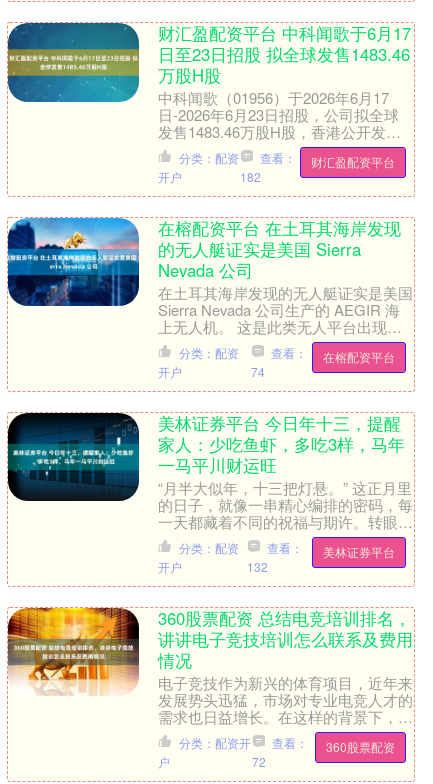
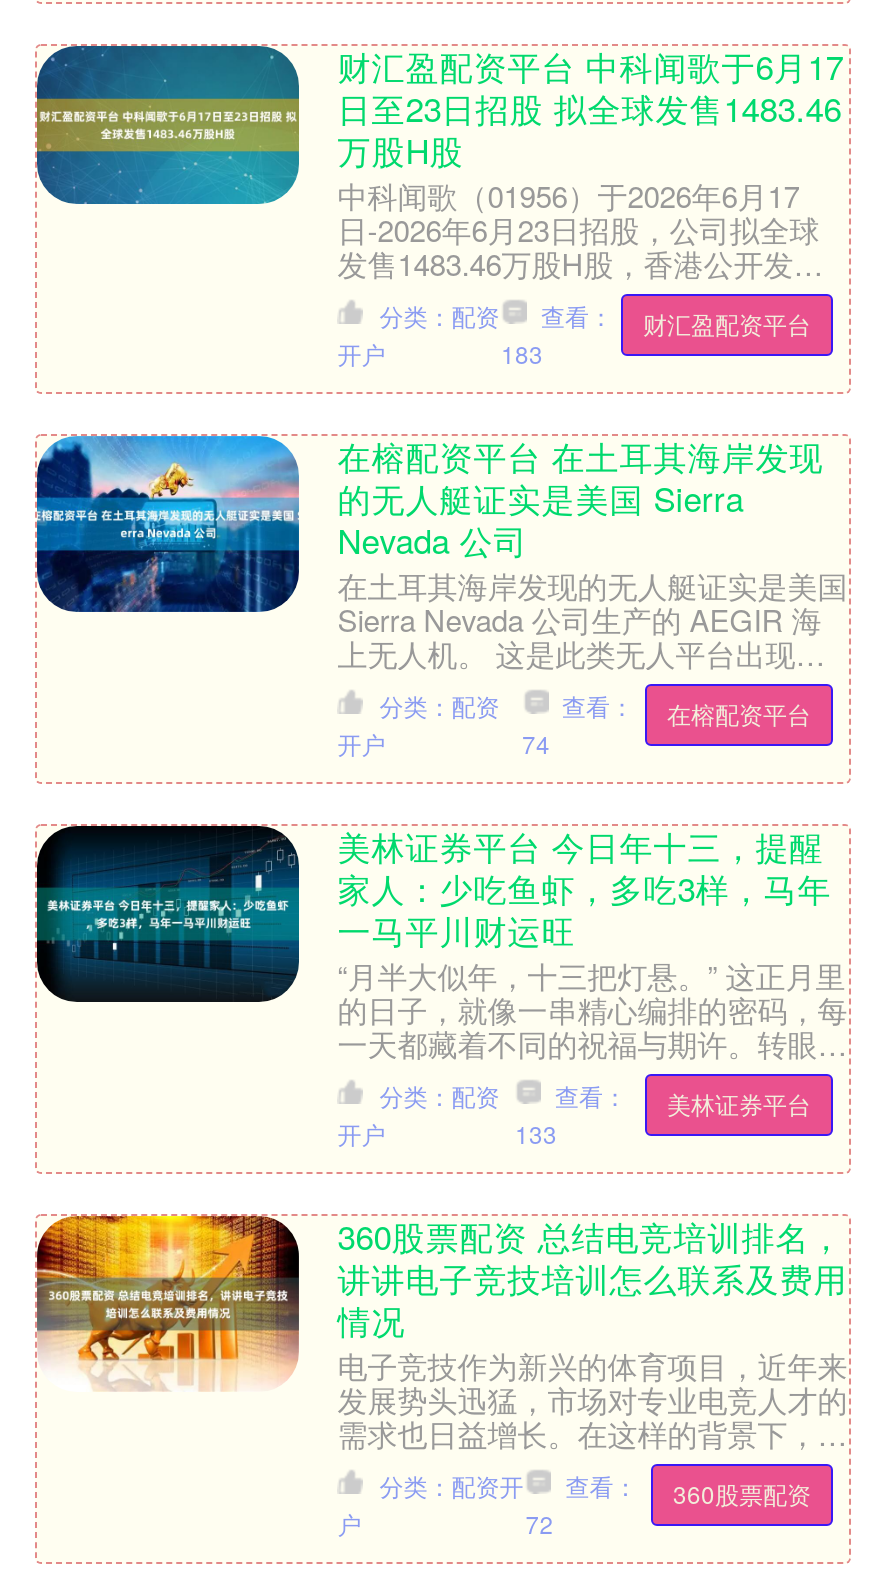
[240,168,261,185] 182 -> [501,336,543,370] 183
[247,558,268,575] 132 -> [515,1116,557,1150] 133

